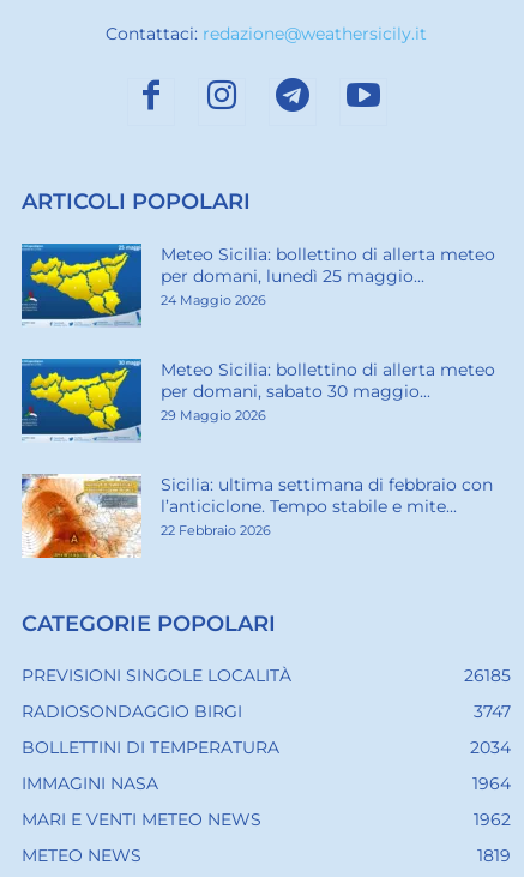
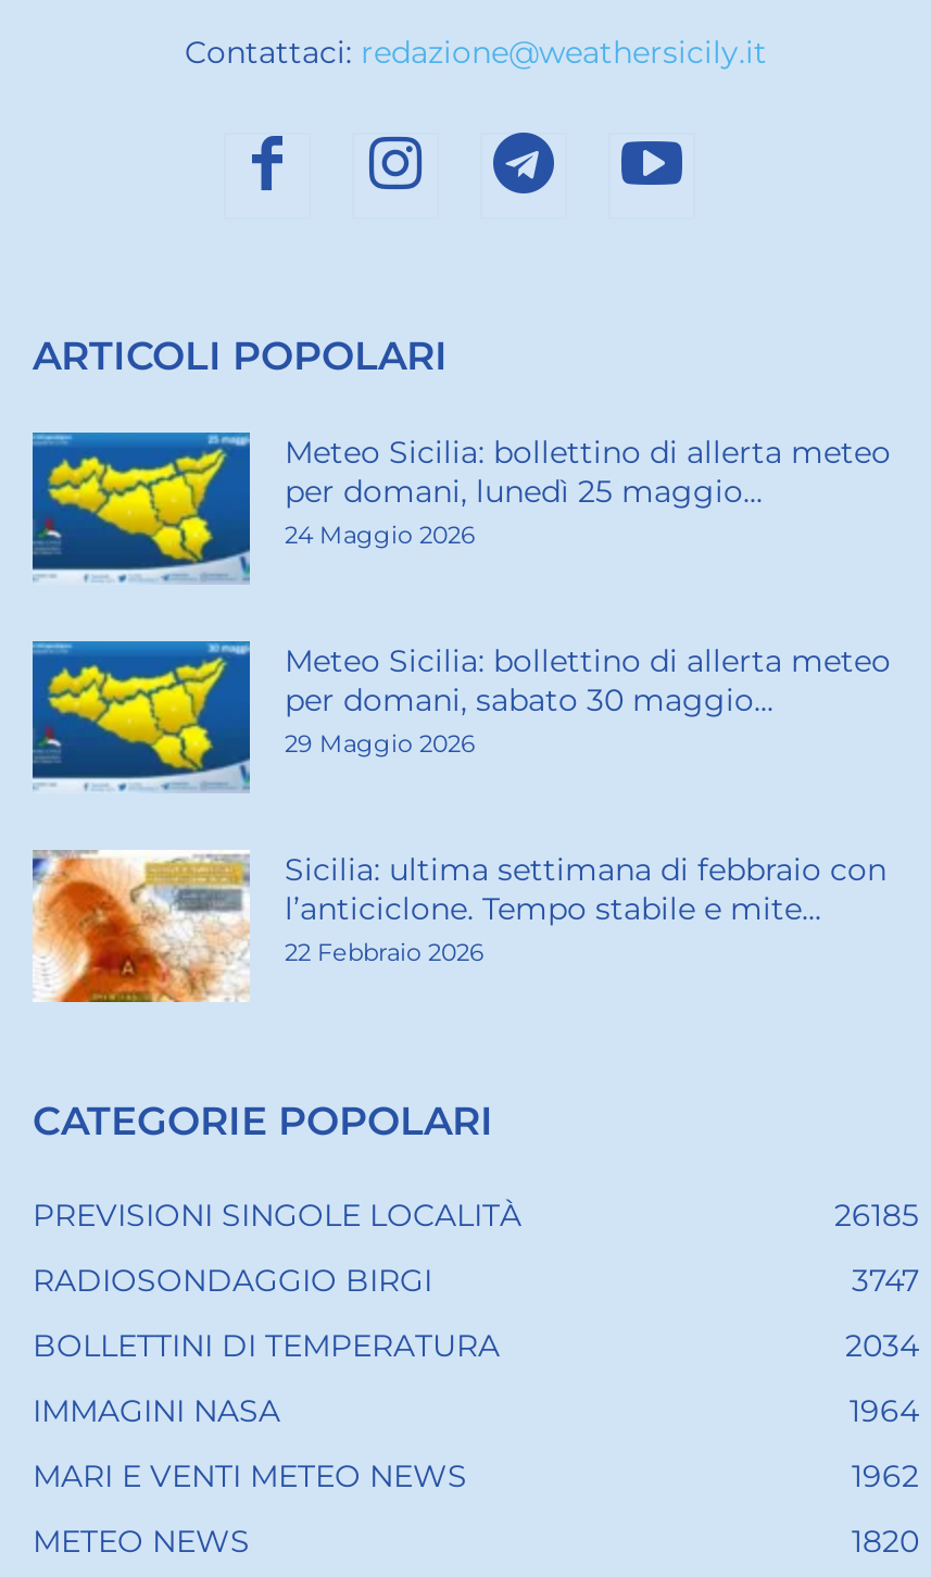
[477,844,511,866] 1819 -> [852,1521,919,1560] 1820

